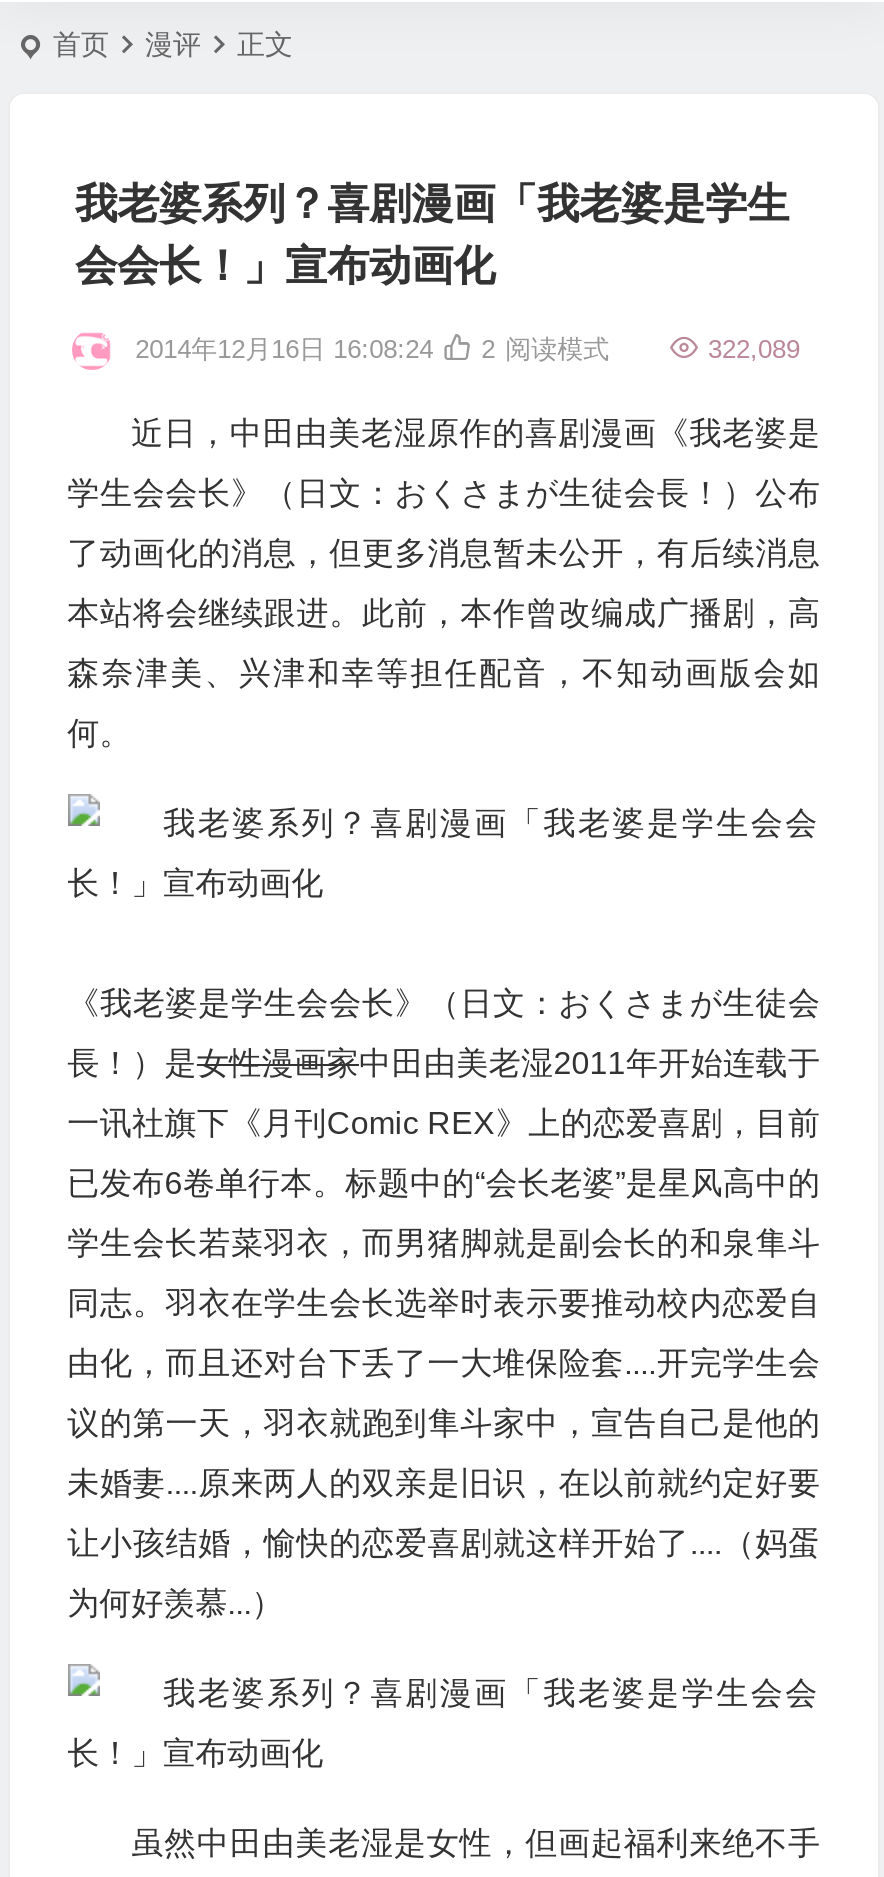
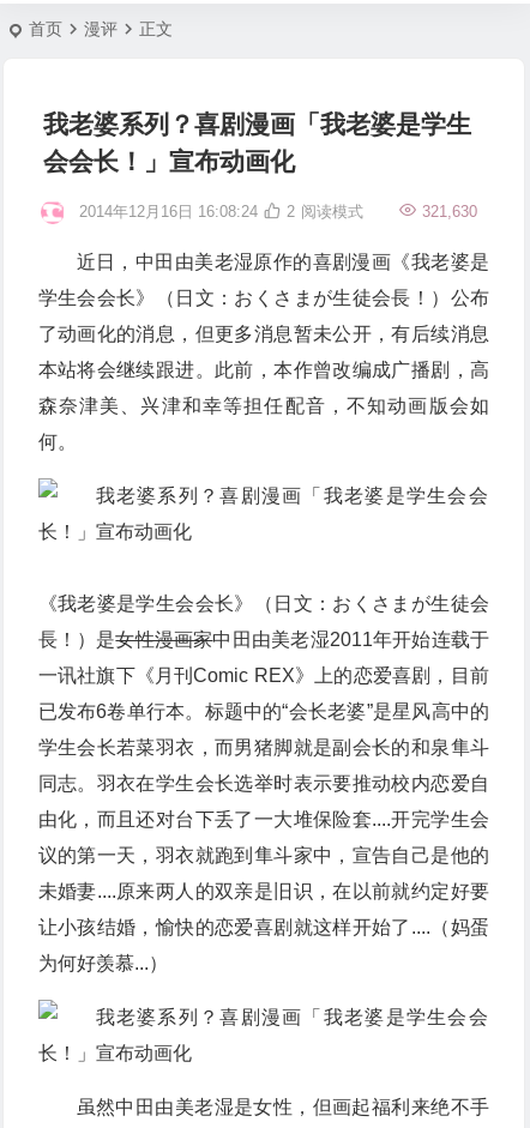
[708,334,800,364] 322,089 -> [422,203,477,221] 321,630

